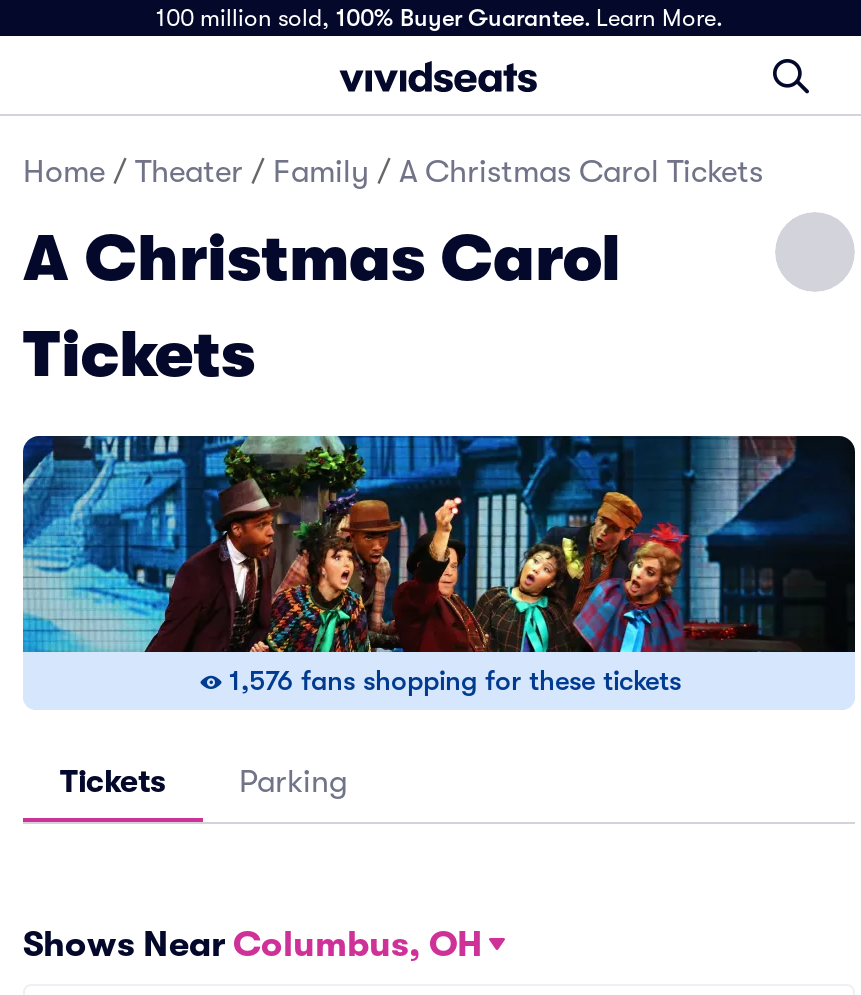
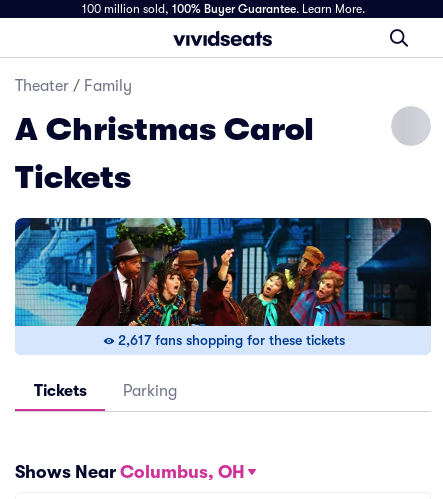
[23,154,763,190] Home / Theater / Family / A Christmas Carol Tickets -> [15,77,132,95] Theater / Family
[229,664,681,696] 1,576 fans shopping for these tickets -> [117,332,344,348] 2,617 fans shopping for these tickets

